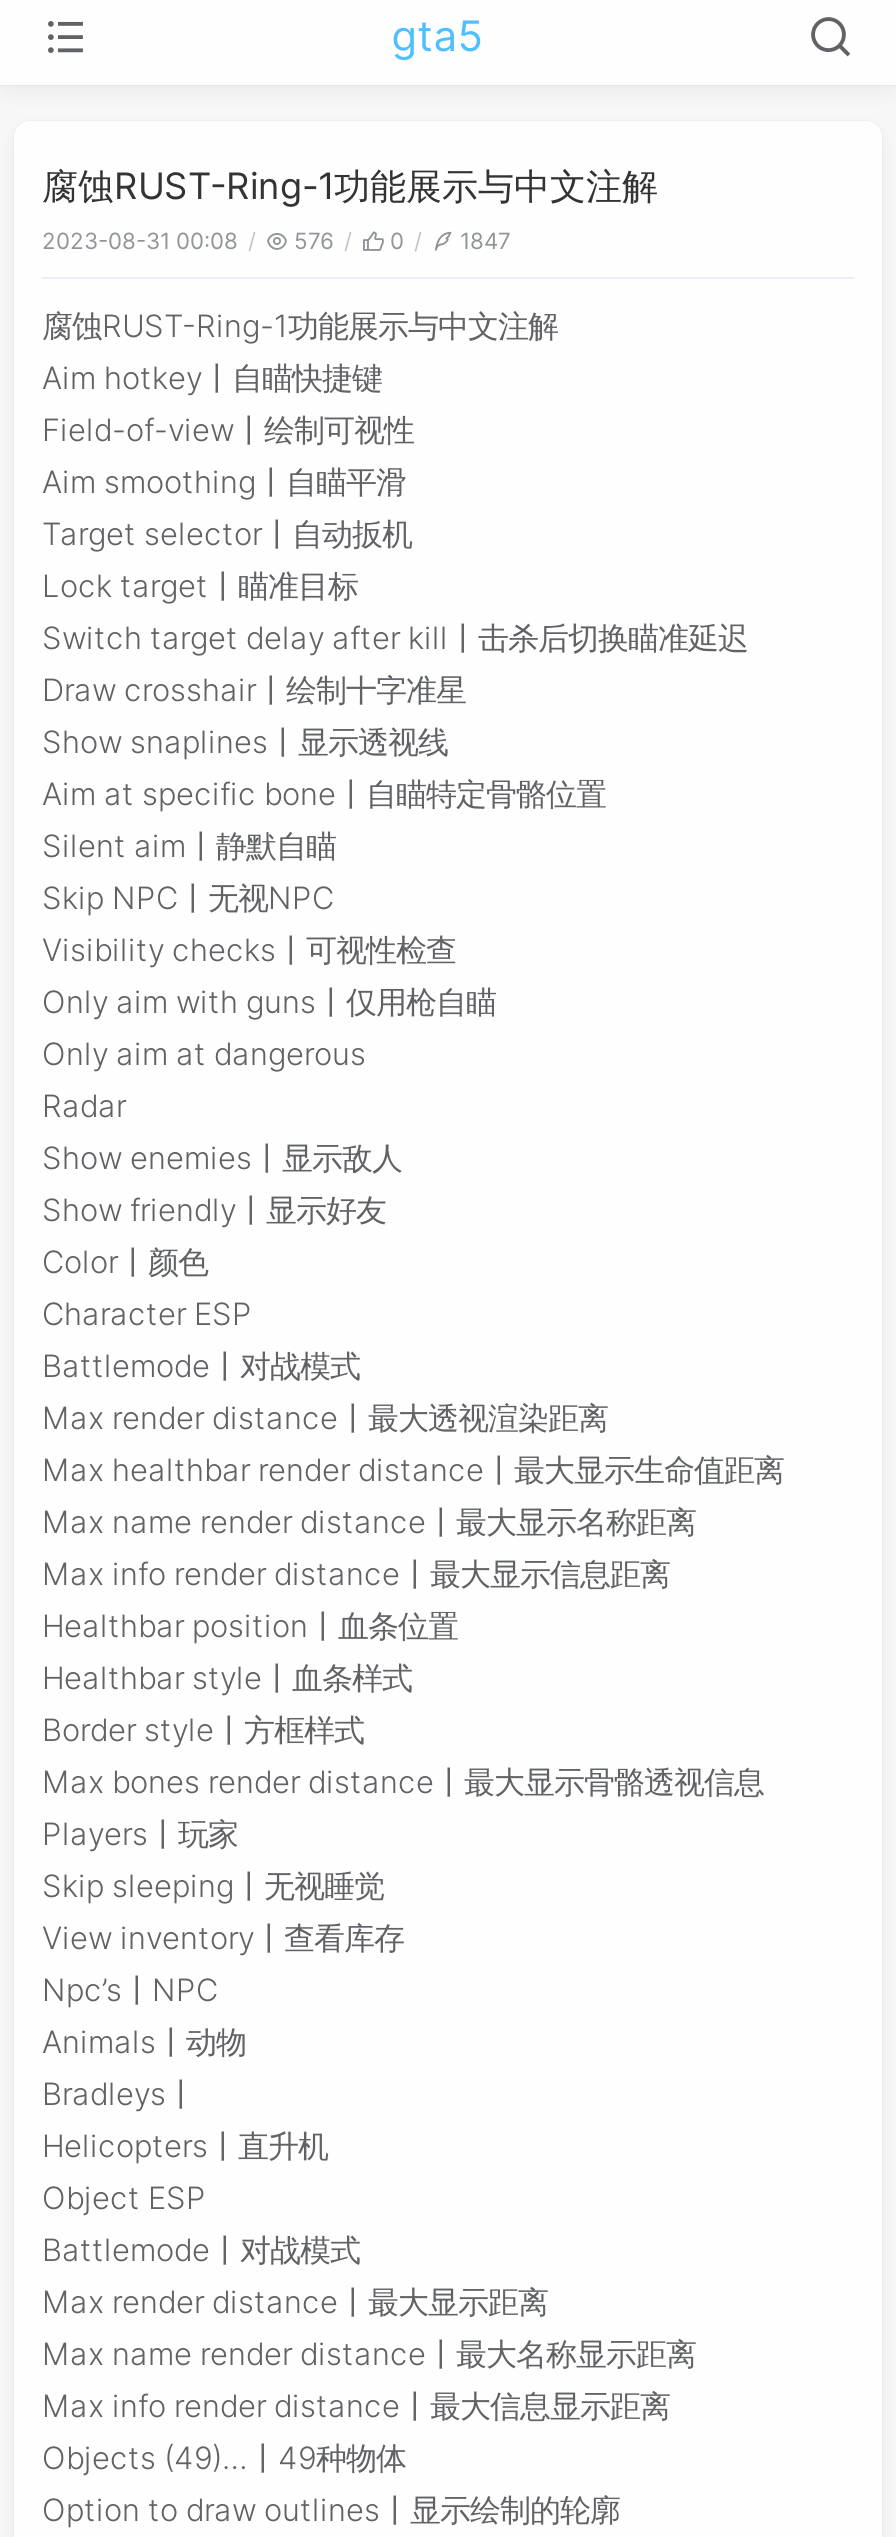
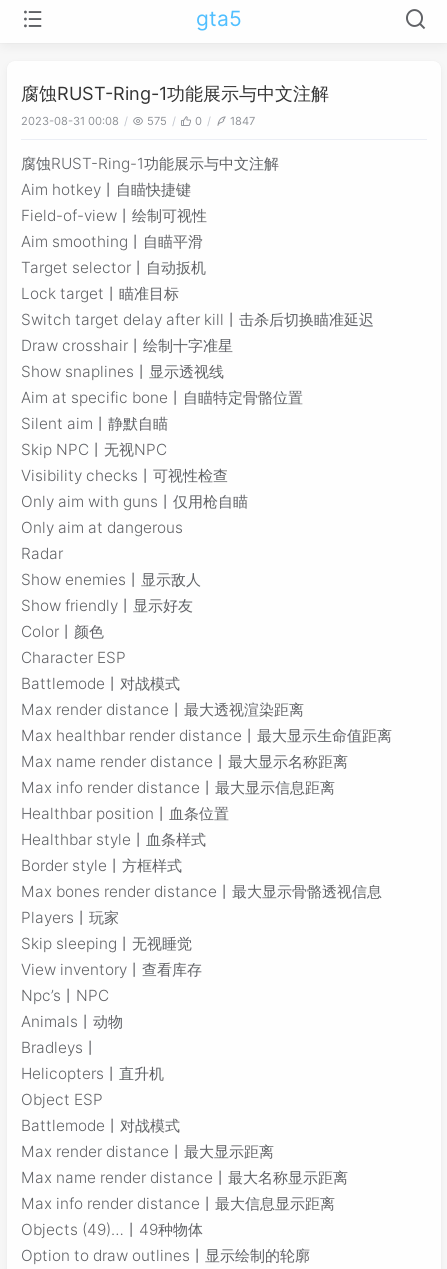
[42,226,510,254] 2023-08-31 00:08 576 0 1847 -> [21,113,255,127] 2023-08-31 00:08 575 0 1847

